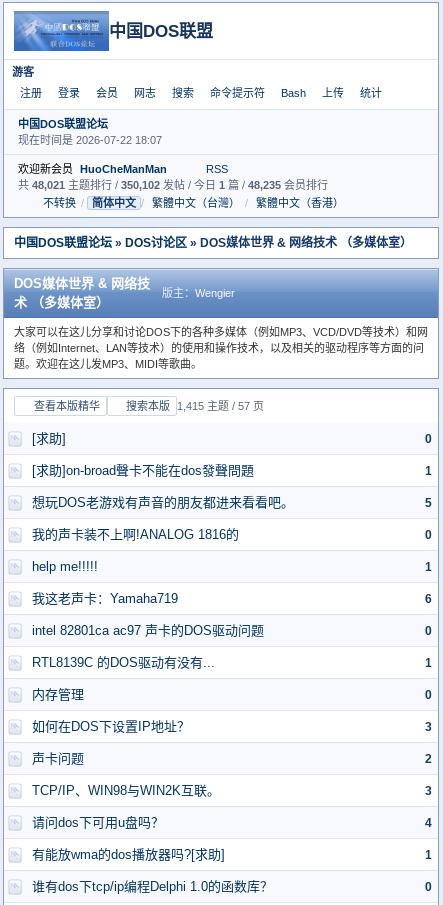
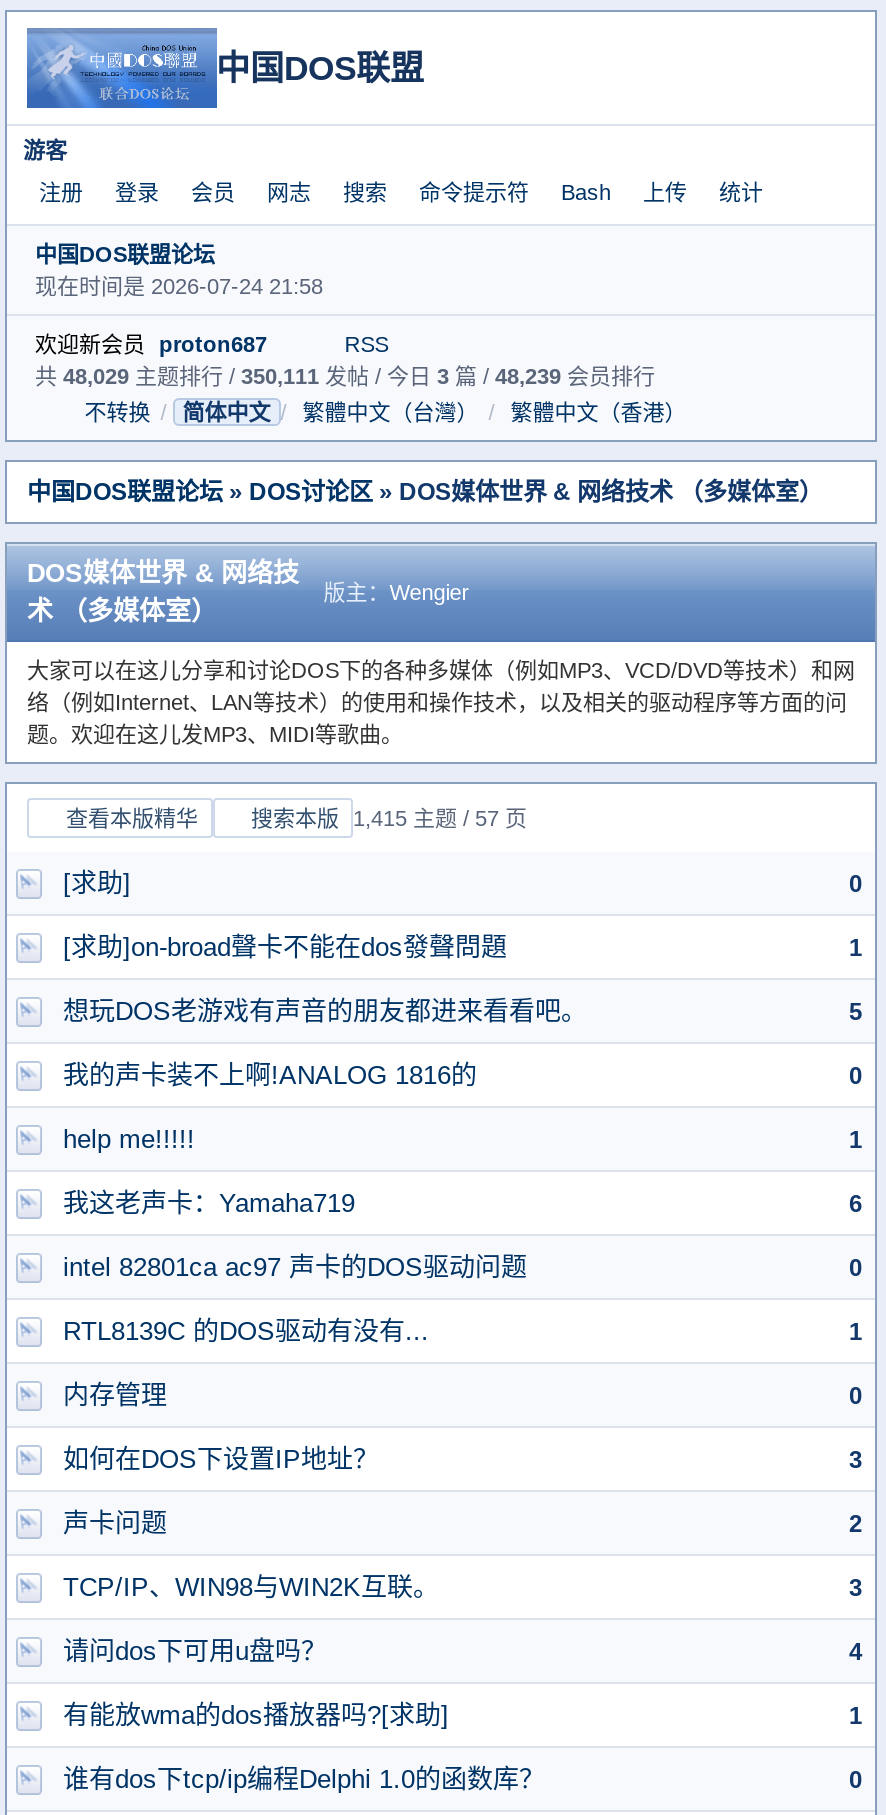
[18,134,162,146] 现在时间是 2026-07-22 18:07 -> [35,274,323,298] 现在时间是 2026-07-24 21:58
[18,163,167,175] 欢迎新会员 HuoCheManMan -> [35,332,267,356] 欢迎新会员 proton687
[18,179,328,191] 共48,021主题排行 / 350,102发帖 / 今日1篇 / 48,235会员排行 -> [35,364,655,388] 共48,029主题排行 / 350,111发帖 / 今日3篇 / 48,239会员排行

